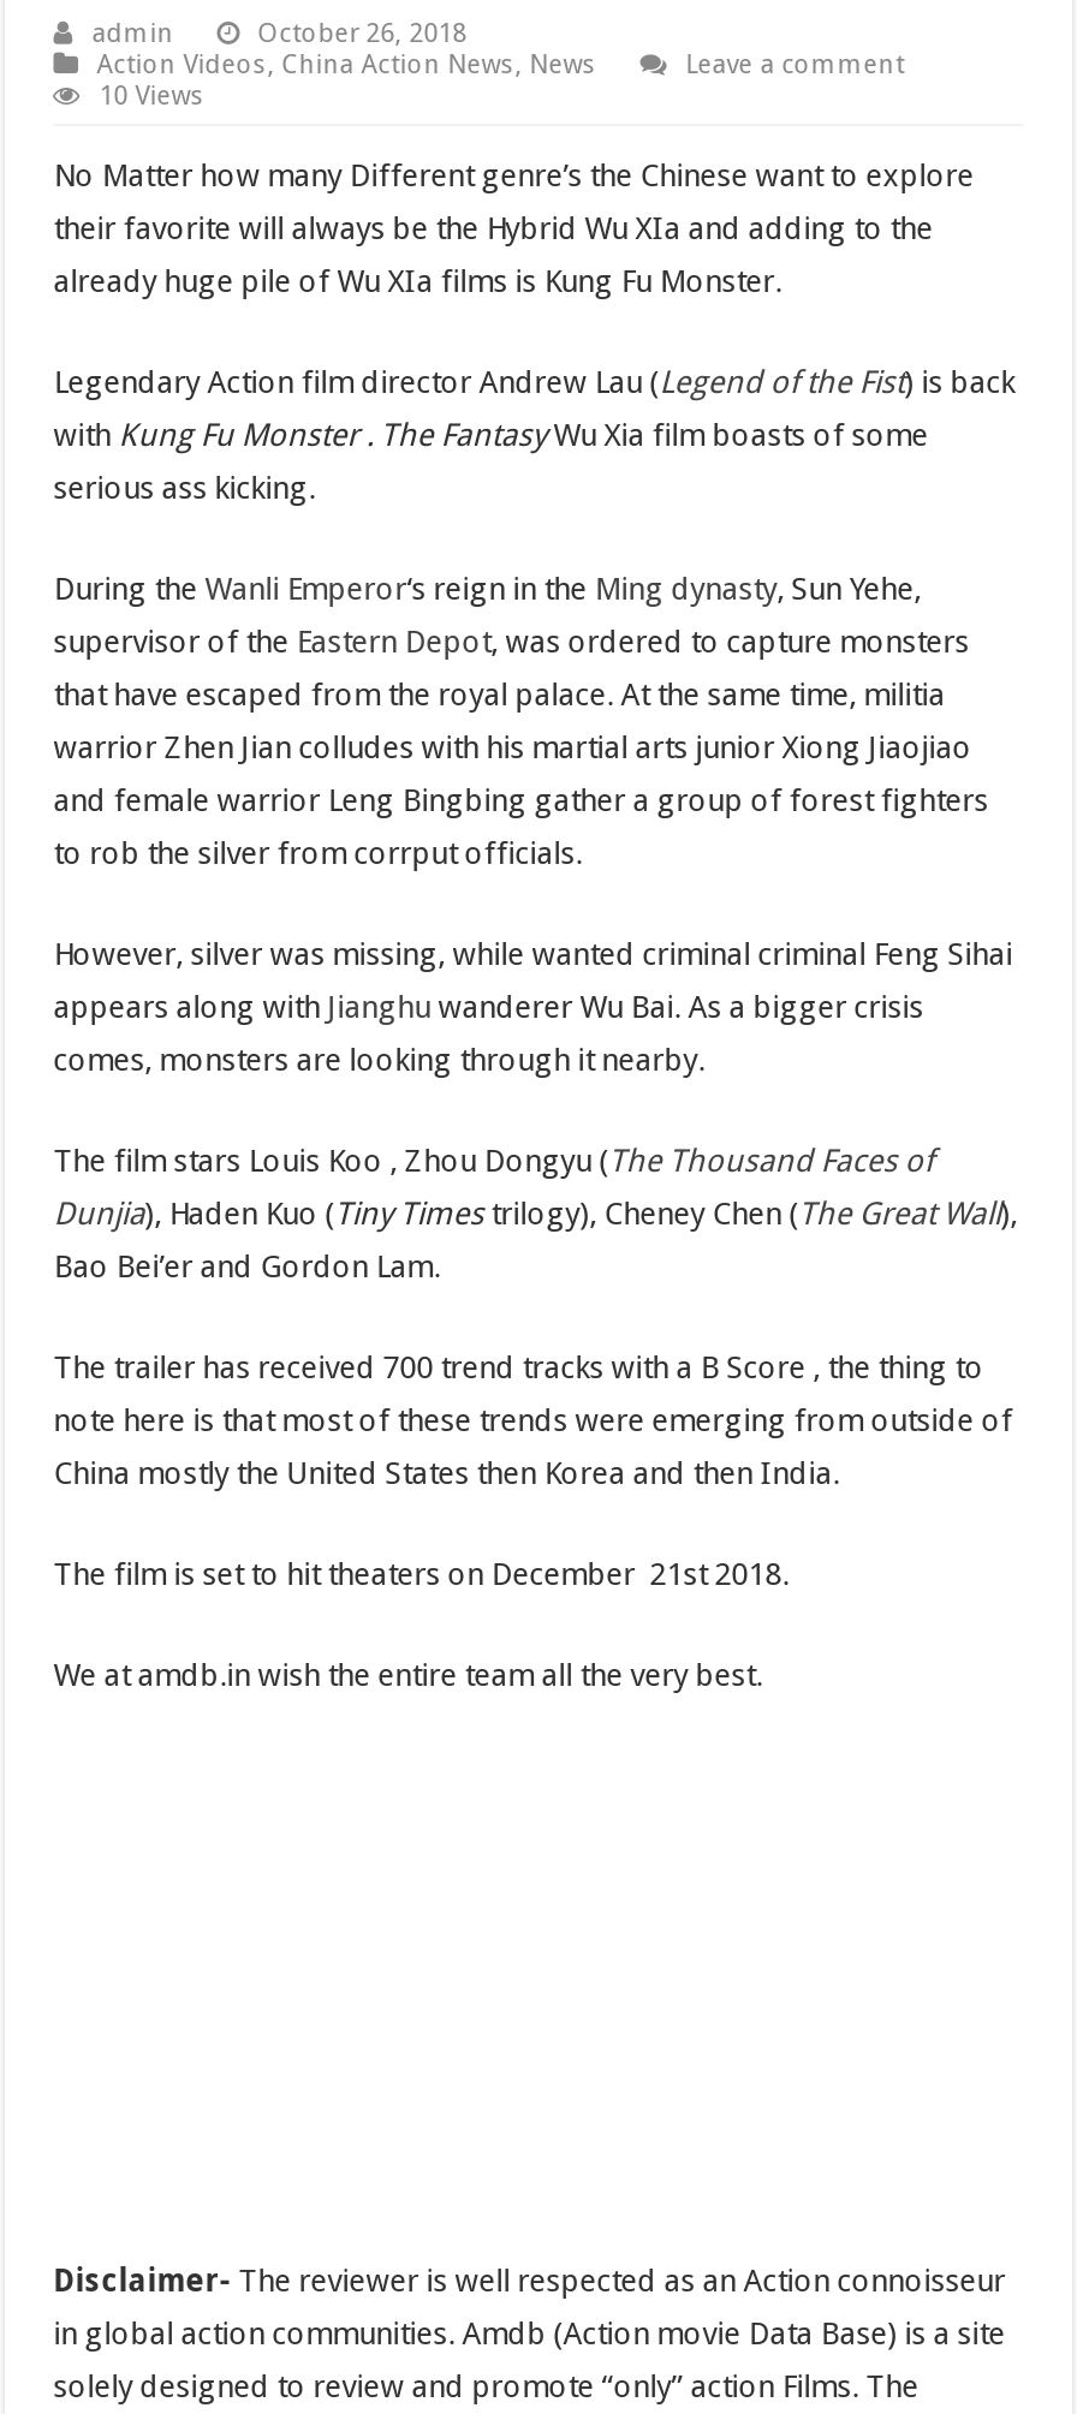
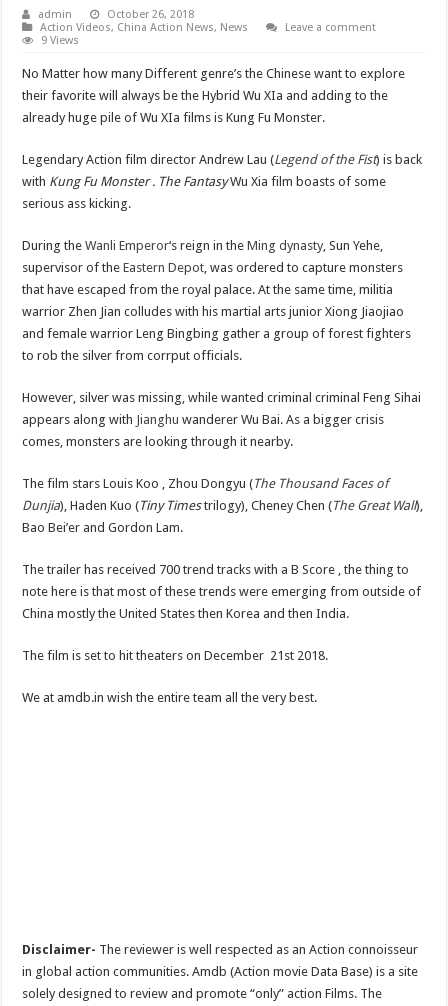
[99,80,205,111] 10 Views -> [41,34,79,47] 9 Views

